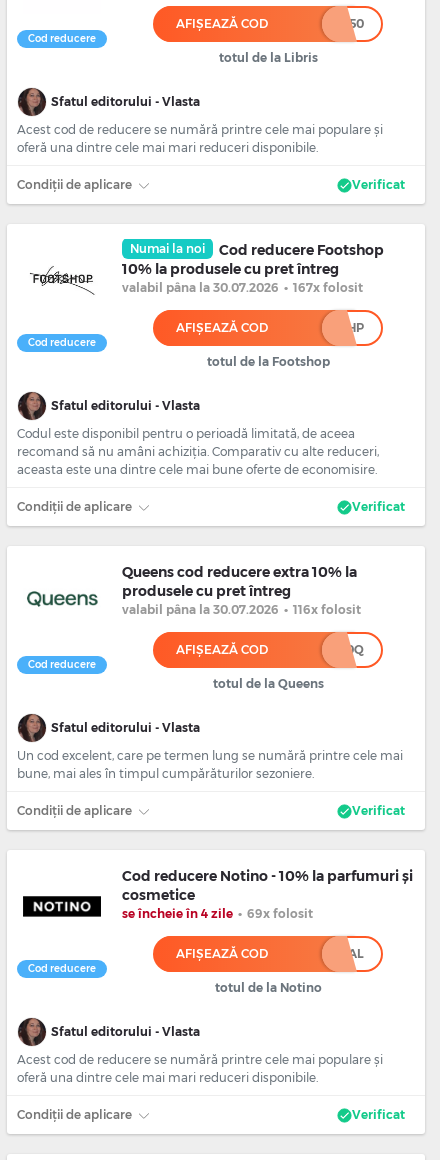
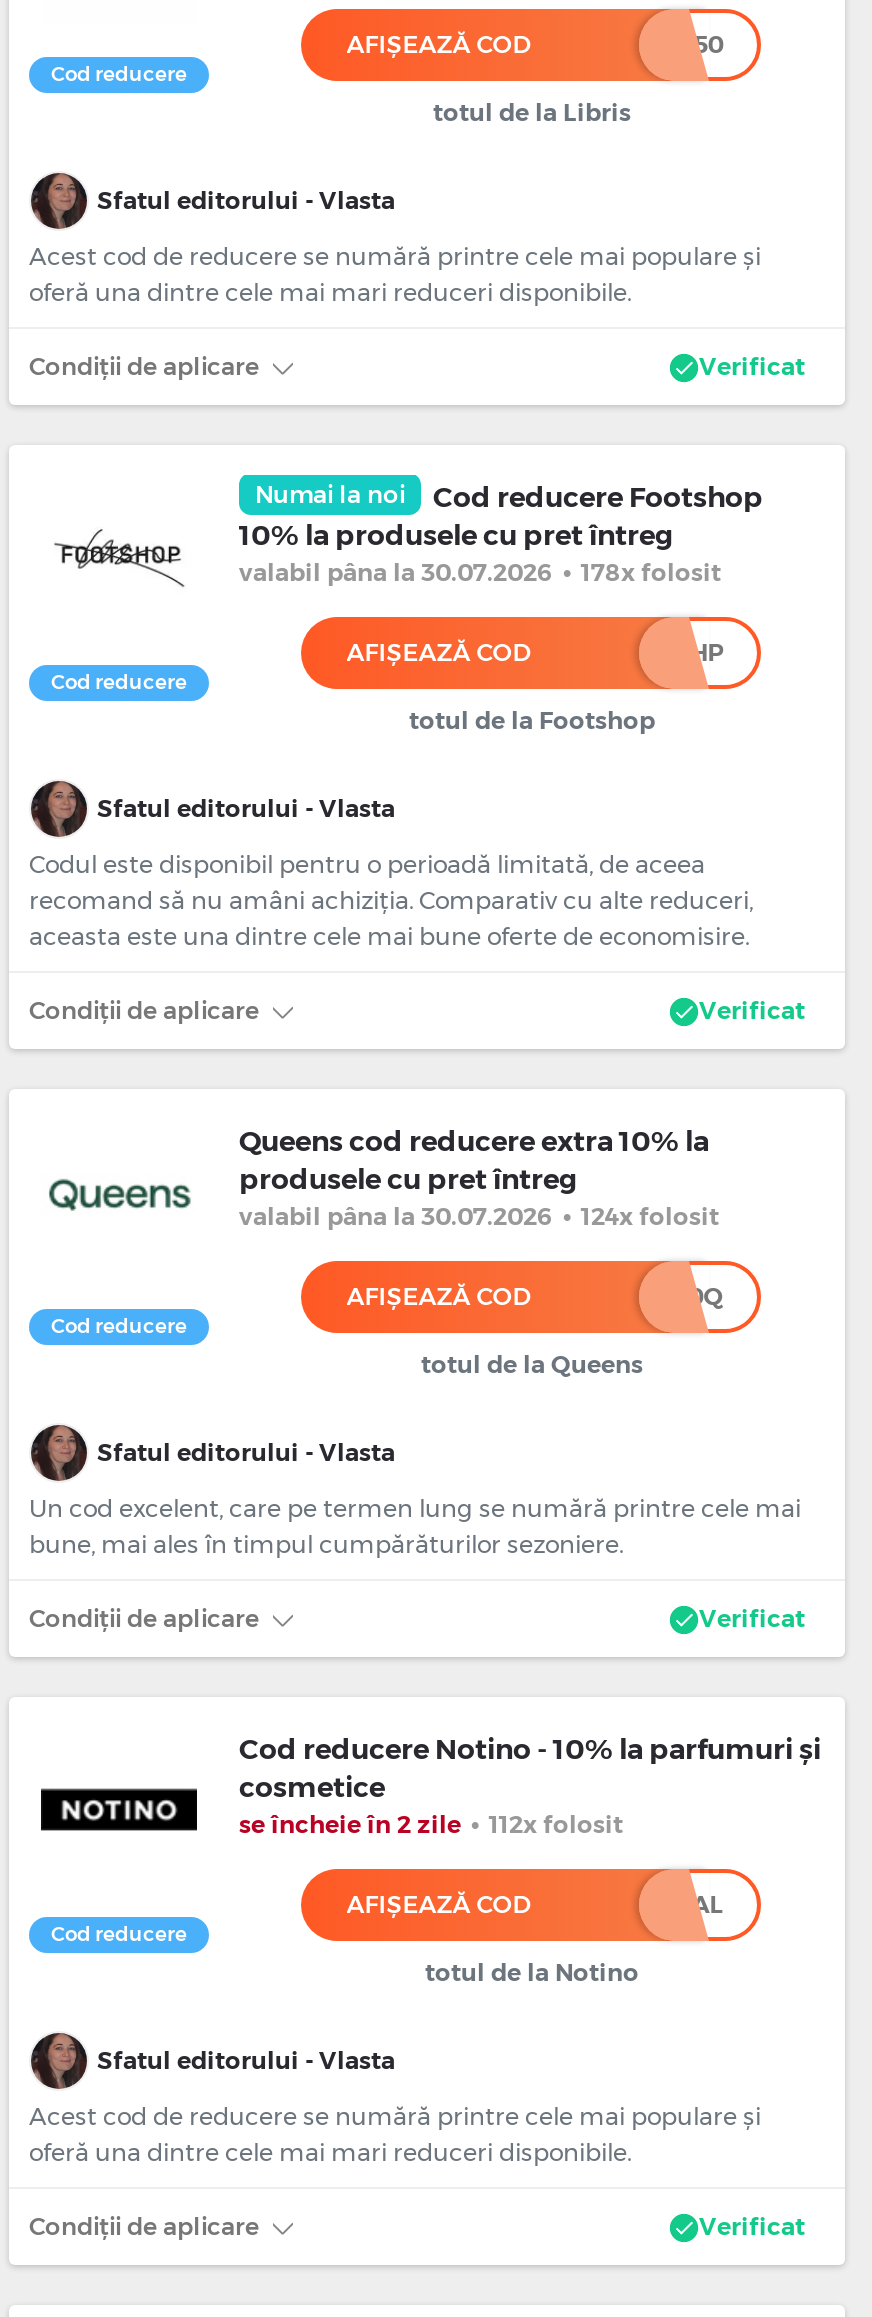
[122,280,363,295] valabil pâna la 30.07.2026 • 167x folosit -> [239,557,721,587] valabil pâna la 30.07.2026 • 178x folosit
[122,602,361,617] valabil pâna la 30.07.2026 • 116x folosit -> [239,1201,719,1231] valabil pâna la 30.07.2026 • 124x folosit
[122,906,313,921] se încheie în 4 zile • 69x folosit -> [239,1809,623,1839] se încheie în 2 zile • 112x folosit

